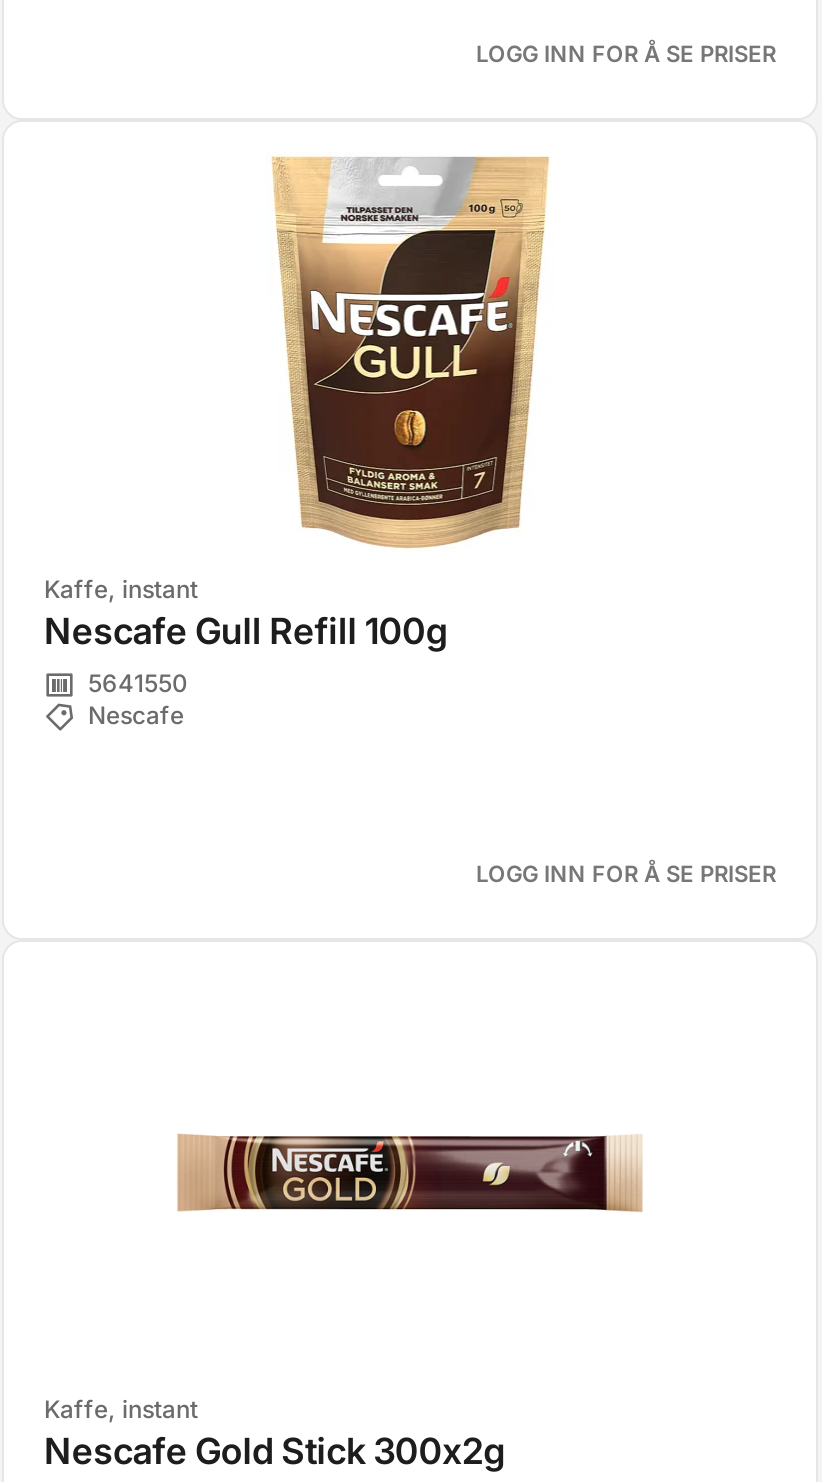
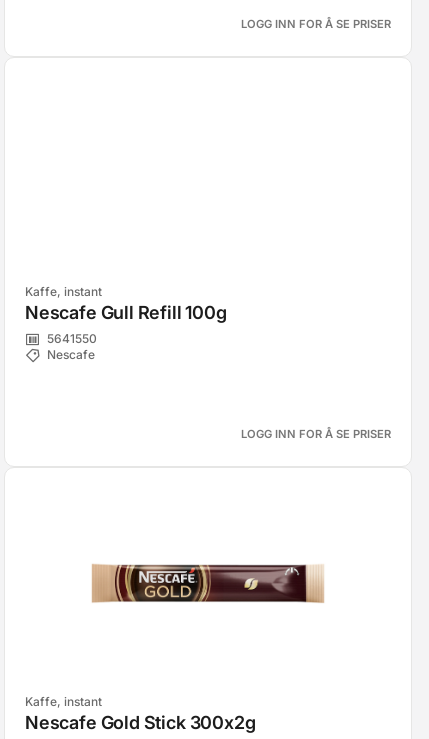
[270,154,550,550] [image] -> none

